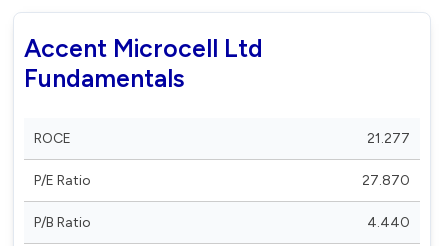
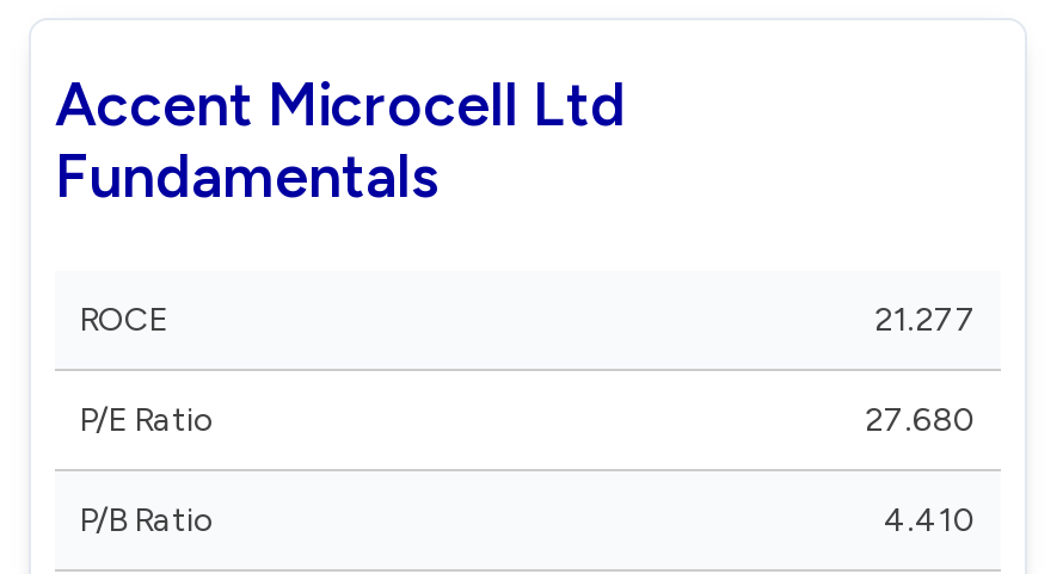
[362,172,410,189] 27.870 -> [865,400,977,440] 27.680
[367,214,410,231] 4.440 -> [884,500,977,541] 4.410

